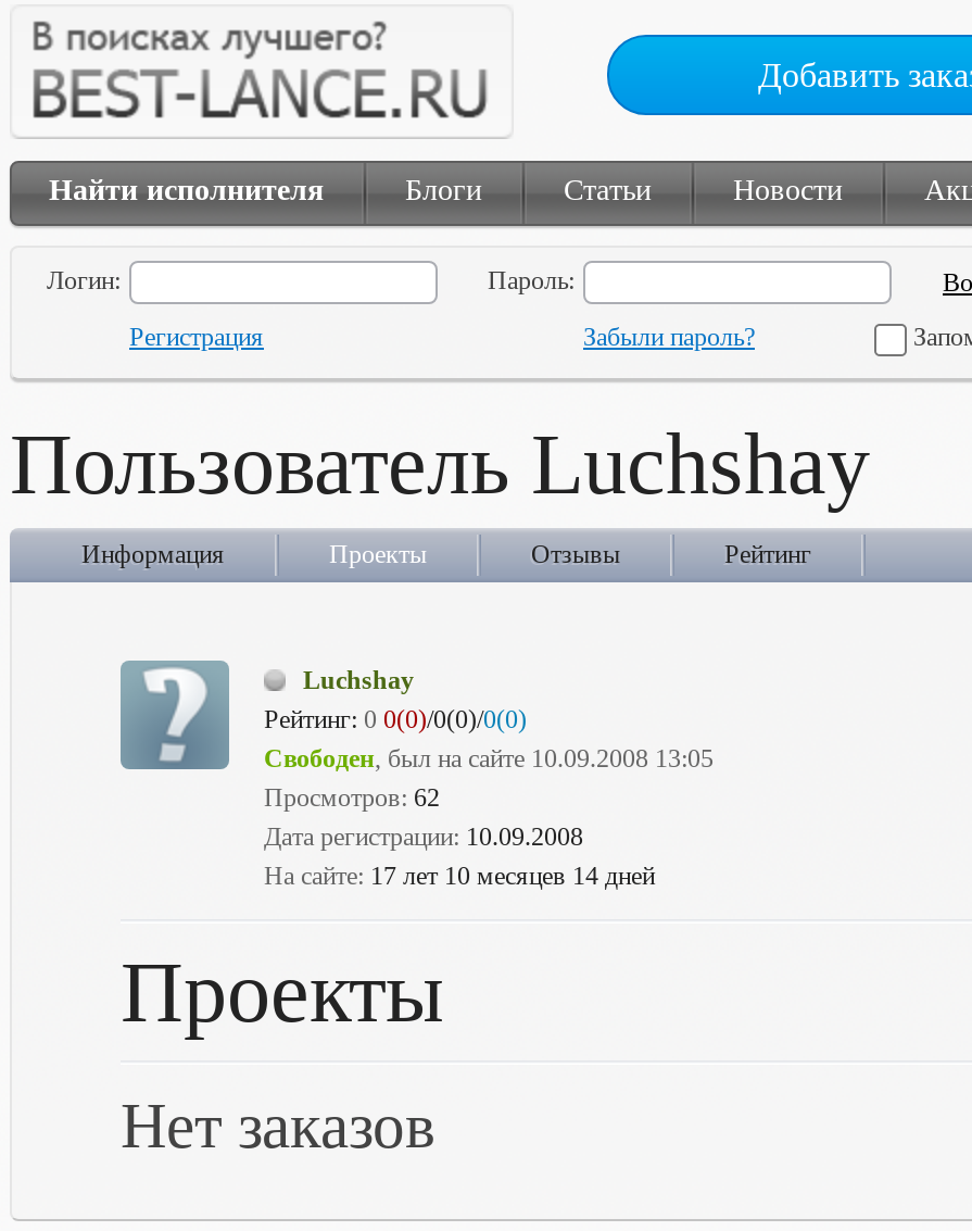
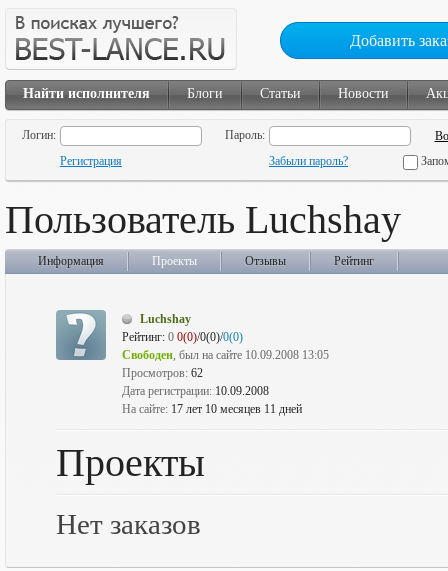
[264,861,655,891] На сайте: 17 лет 10 месяцев 14 дней -> [122,402,302,416] На сайте: 17 лет 10 месяцев 11 дней

